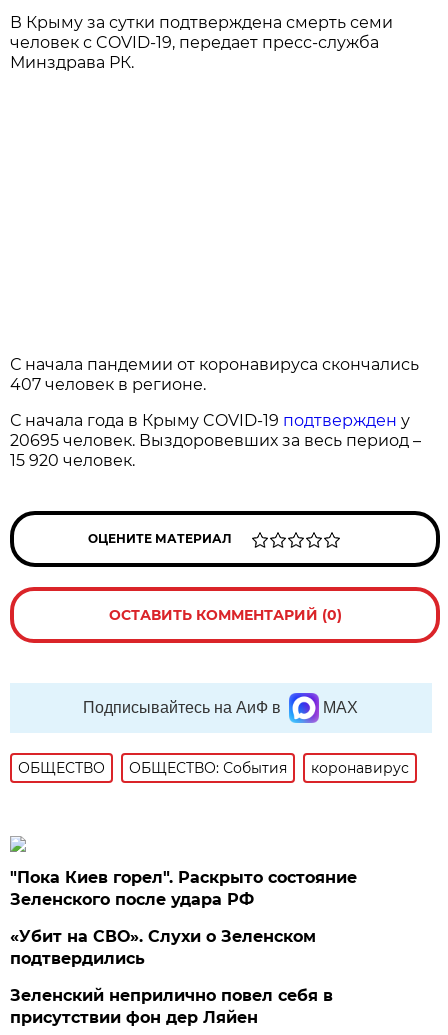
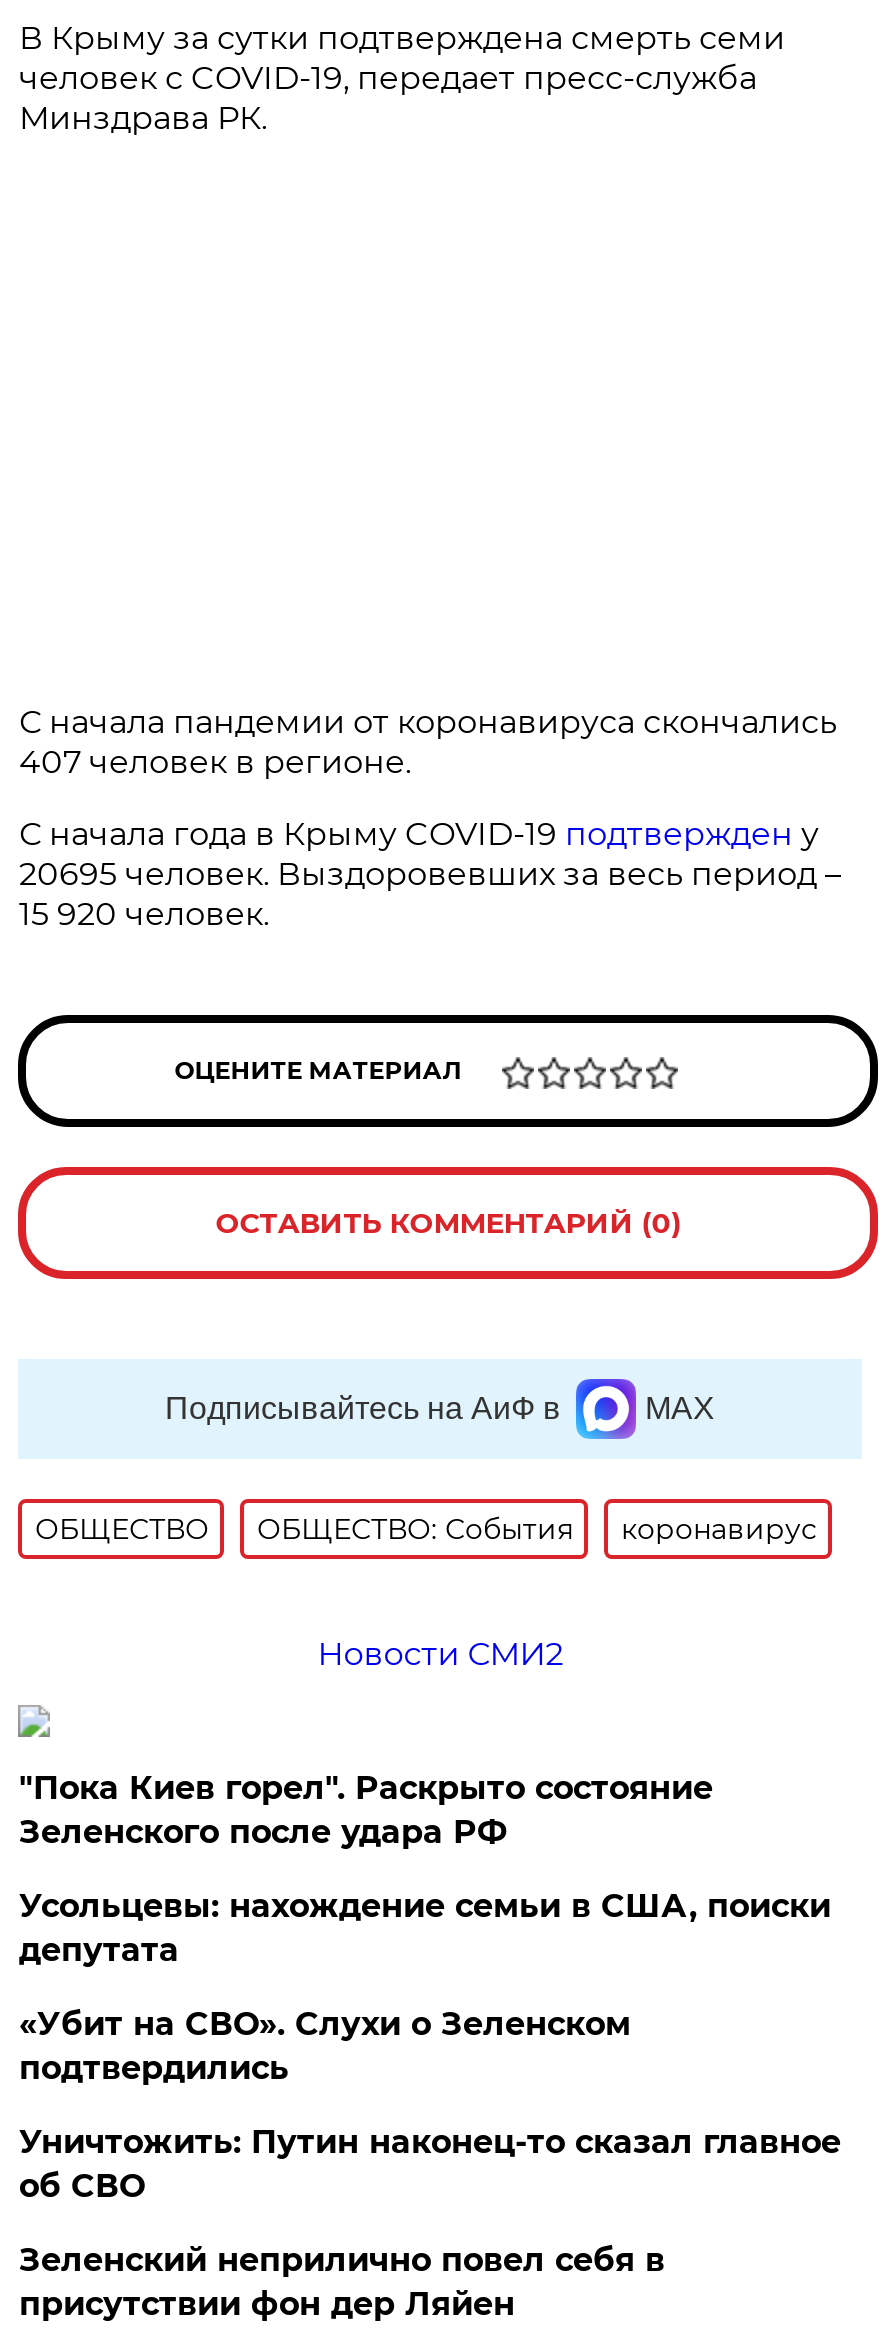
none -> [317,1635,563,1673] Новости СМИ2
none -> [19,1887,831,1969] Усольцевы: нахождение семьи в США, поиски | депутата
none -> [19,2123,841,2205] Уничтожить: Путин наконец-то сказал главное | об СВО

